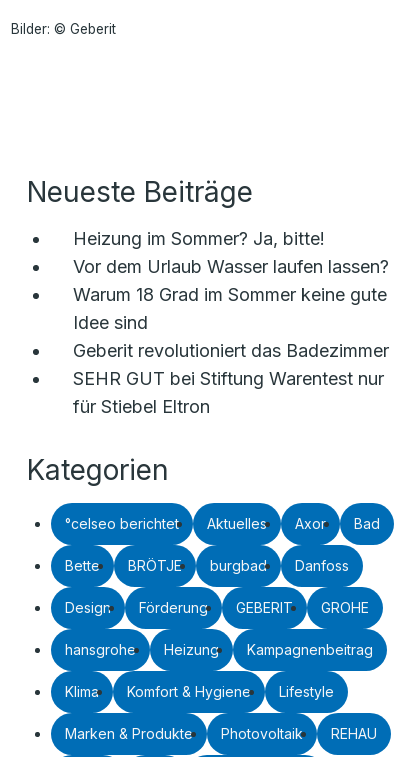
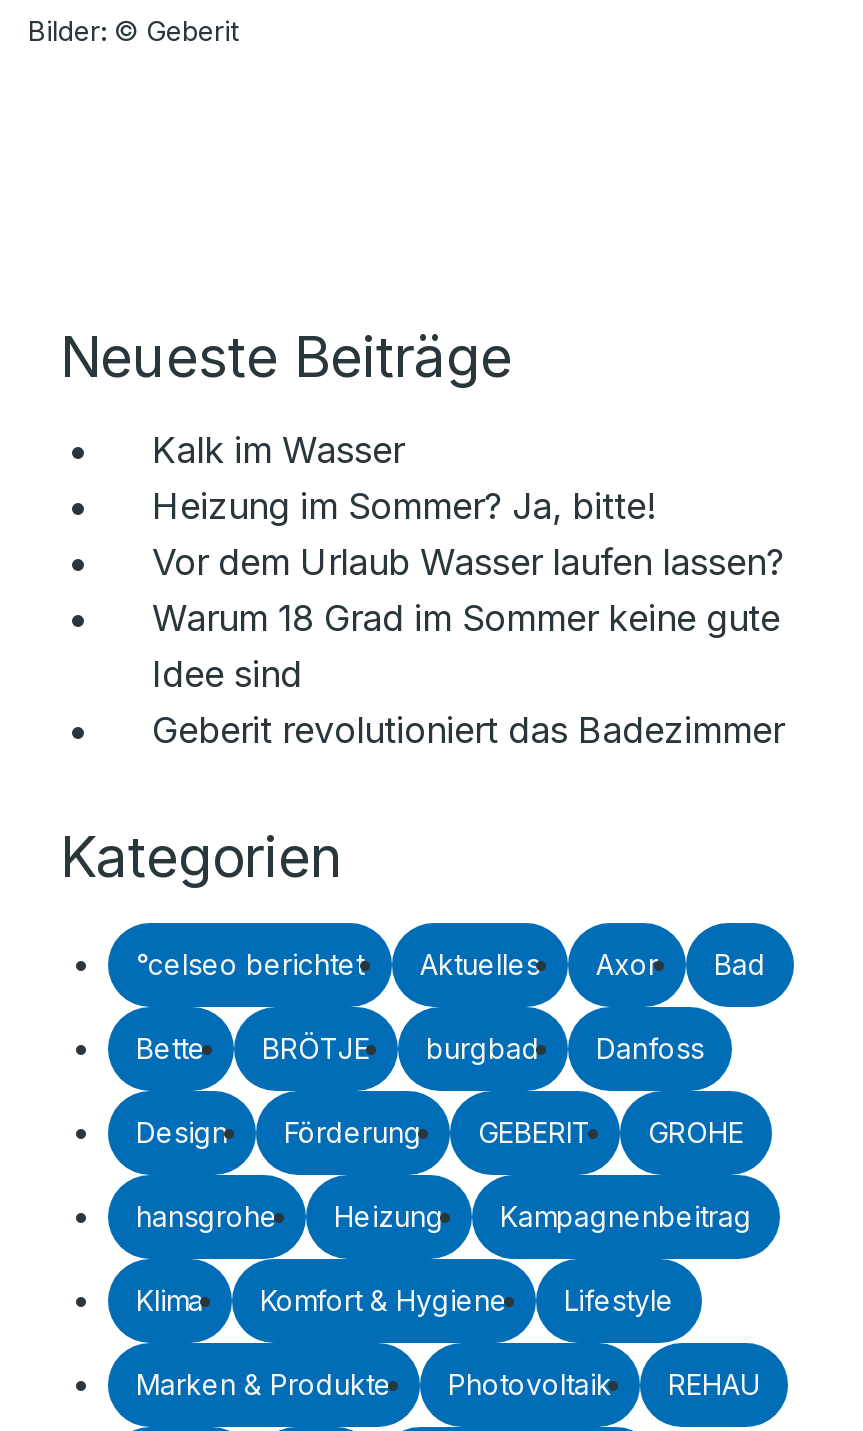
none -> [152,429,404,471] Kalk im Wasser
moved [73,228,389,361] -> [152,485,784,751]: Heizung im Sommer? Ja, bitte! | Vor dem Urlaub Wasser laufen lassen? | Warum 18 Grad im Sommer keine gute | Idee sind | Geberit revolutioniert das Badezimmer
[73,368,384,417] SEHR GUT bei Stiftung Warentest nur | für Stiebel Eltron -> none

